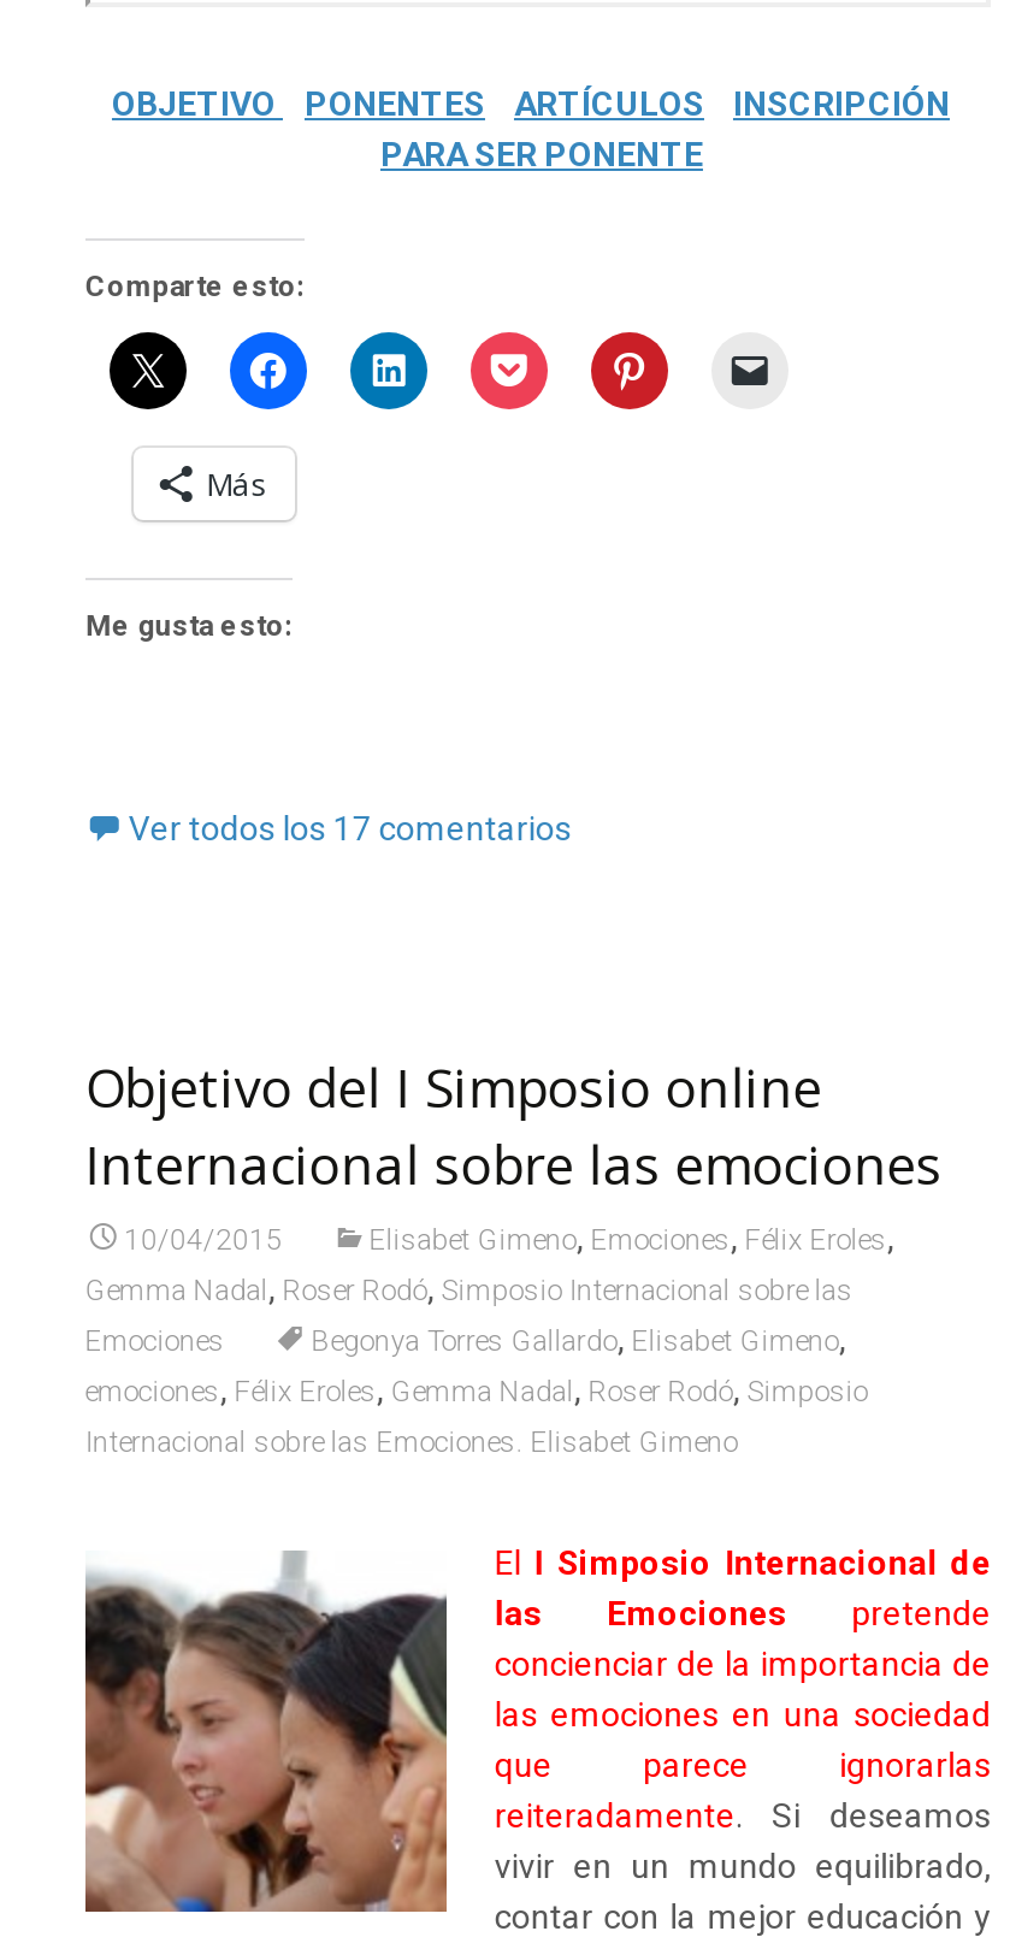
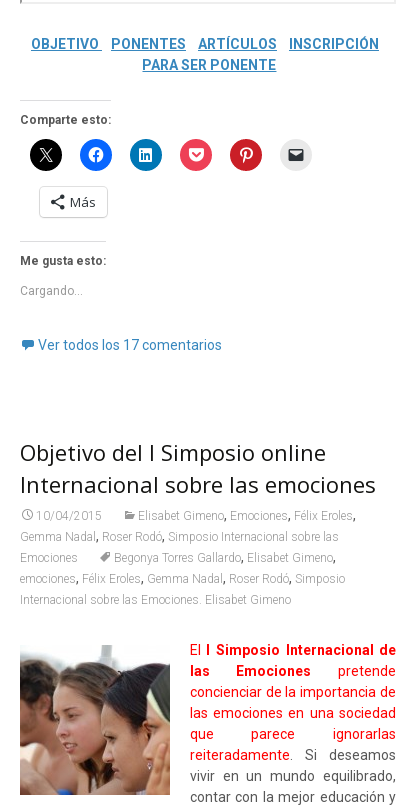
none -> [20,284,83,298] Cargando...

